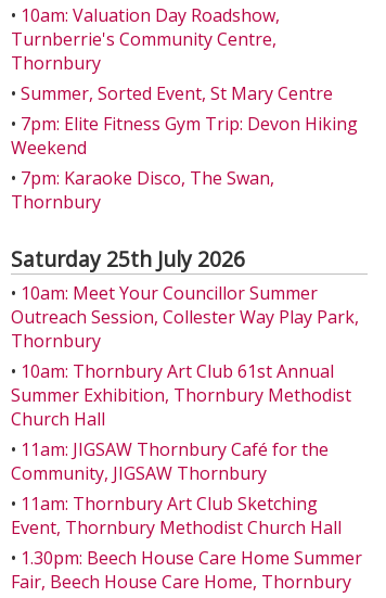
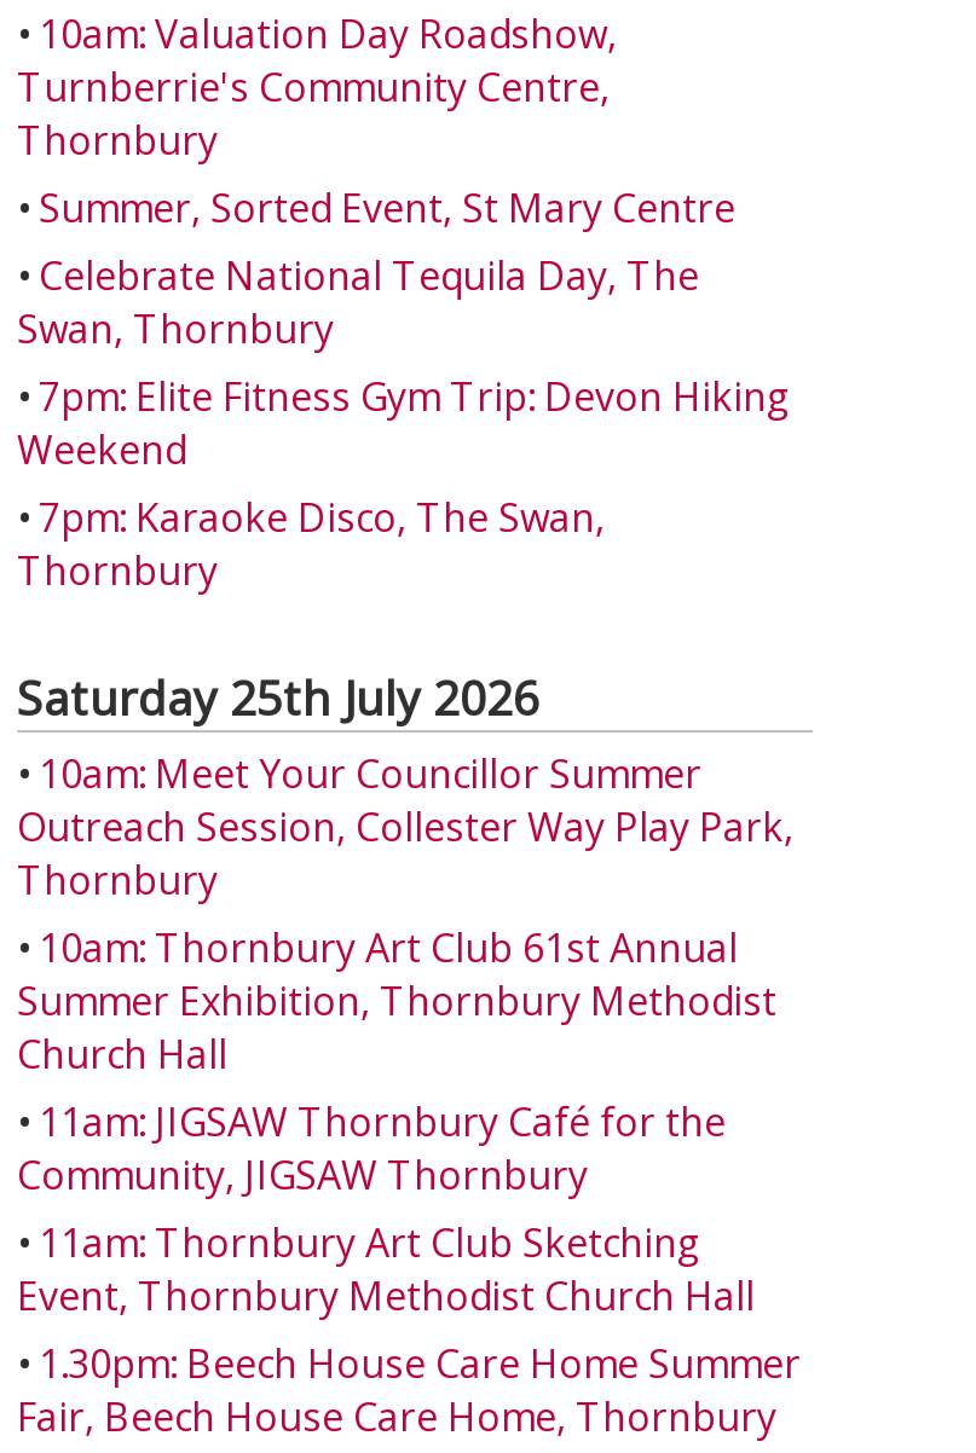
none -> [17,249,699,355] • Celebrate National Tequila Day, The | Swan, Thornbury

